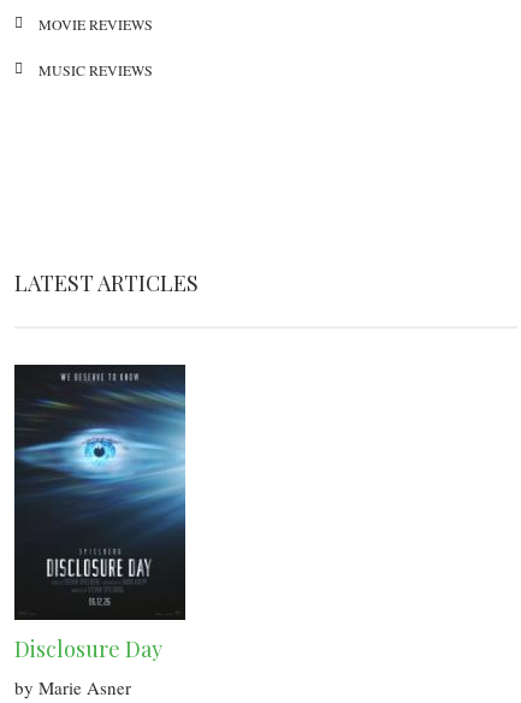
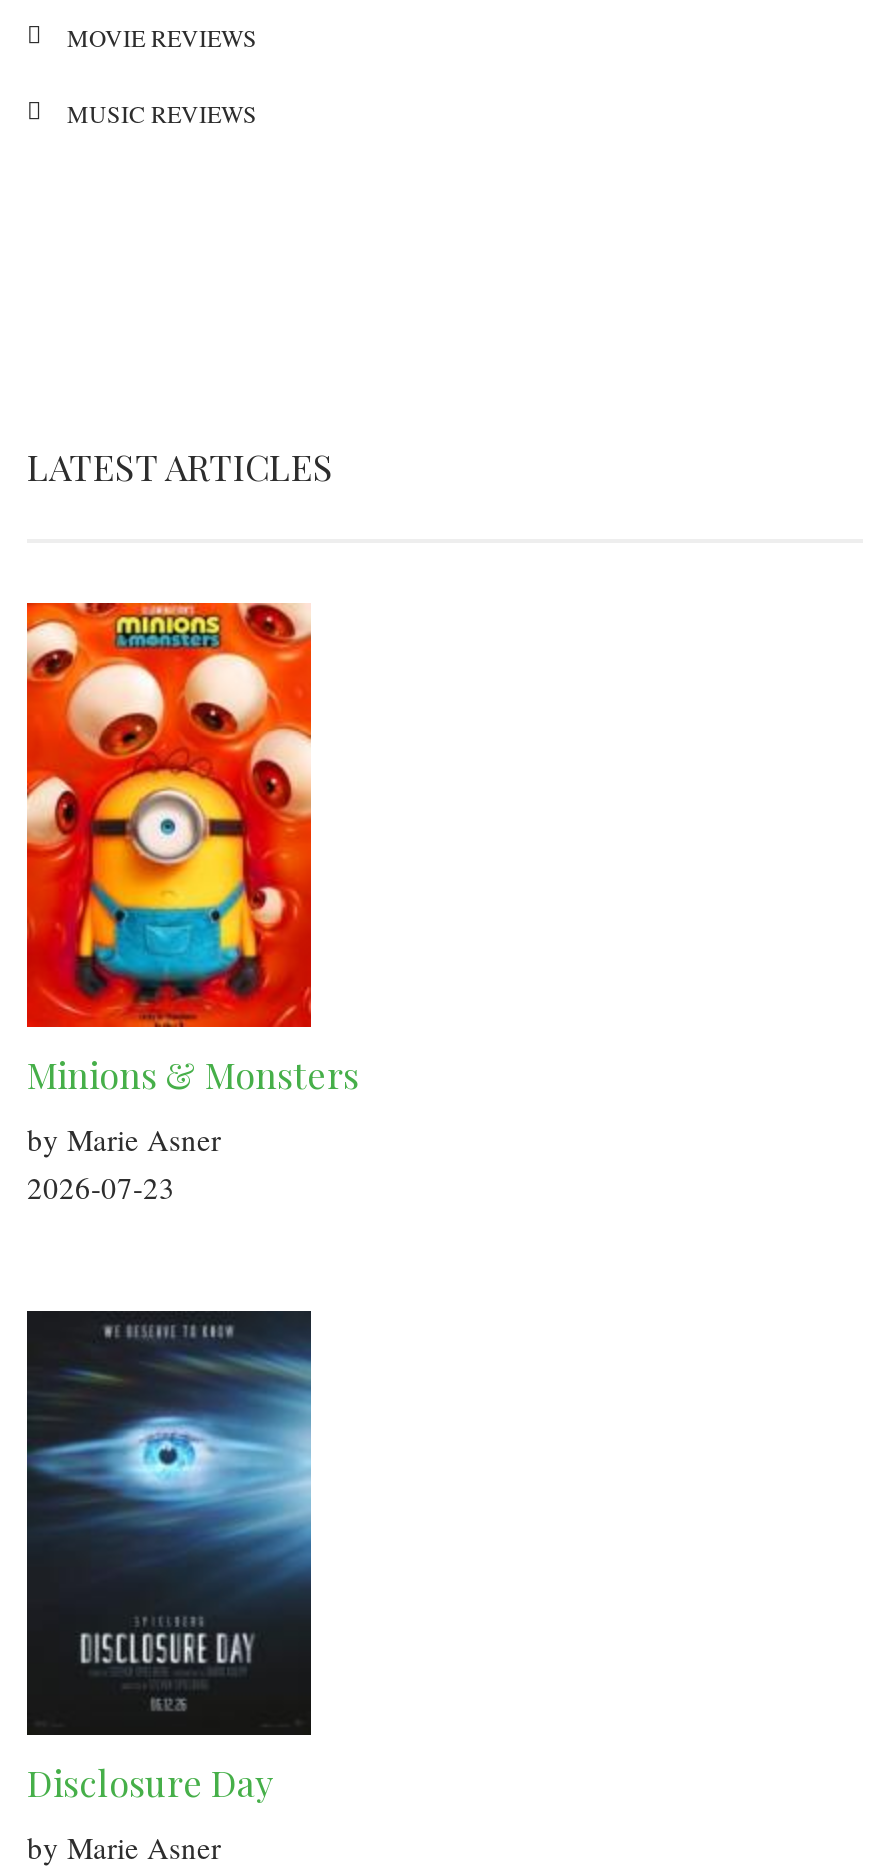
none -> [25,601,359,1207] [image] | Minions & Monsters | by Marie Asner | 2026-07-23

